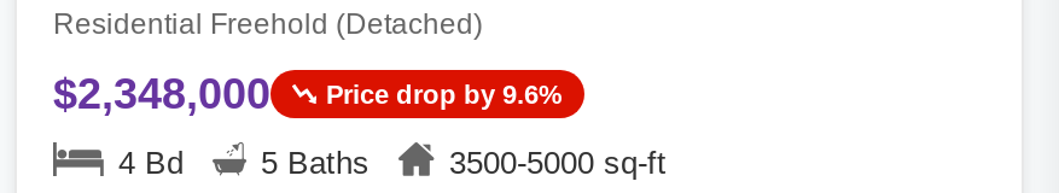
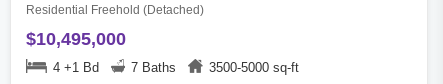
[53,70,563,118] $2,348,000 | Price drop by 9.6% -> [26,29,126,49] $10,495,000
[118,145,370,181] 4 Bd | 5 Baths -> [53,60,176,75] 4 +1 Bd | 7 Baths

